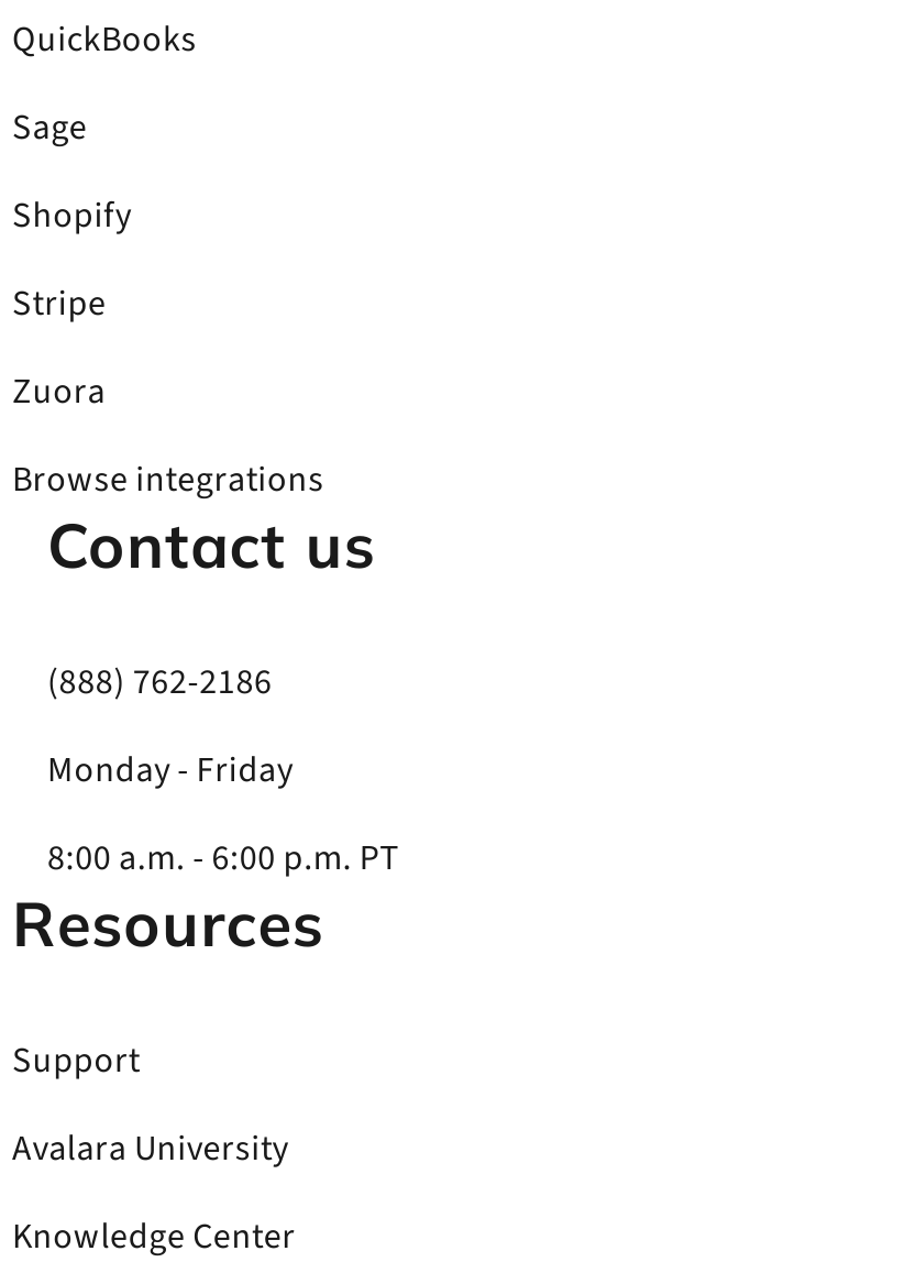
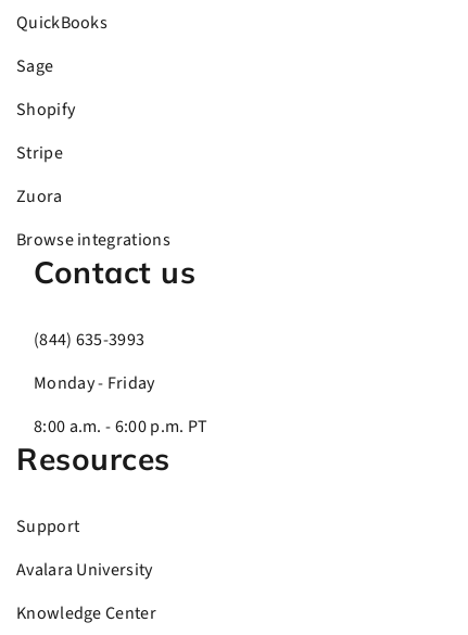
[47,658,272,706] (888) 762-2186 -> [34,328,145,352] (844) 635-3993

